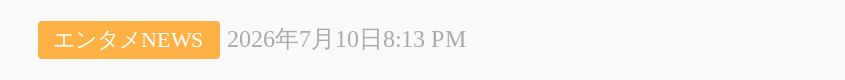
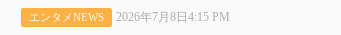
[53,25,467,53] エンタメNEWS 2026年7月10日8:13 PM -> [28,10,229,24] エンタメNEWS 2026年7月8日4:15 PM

